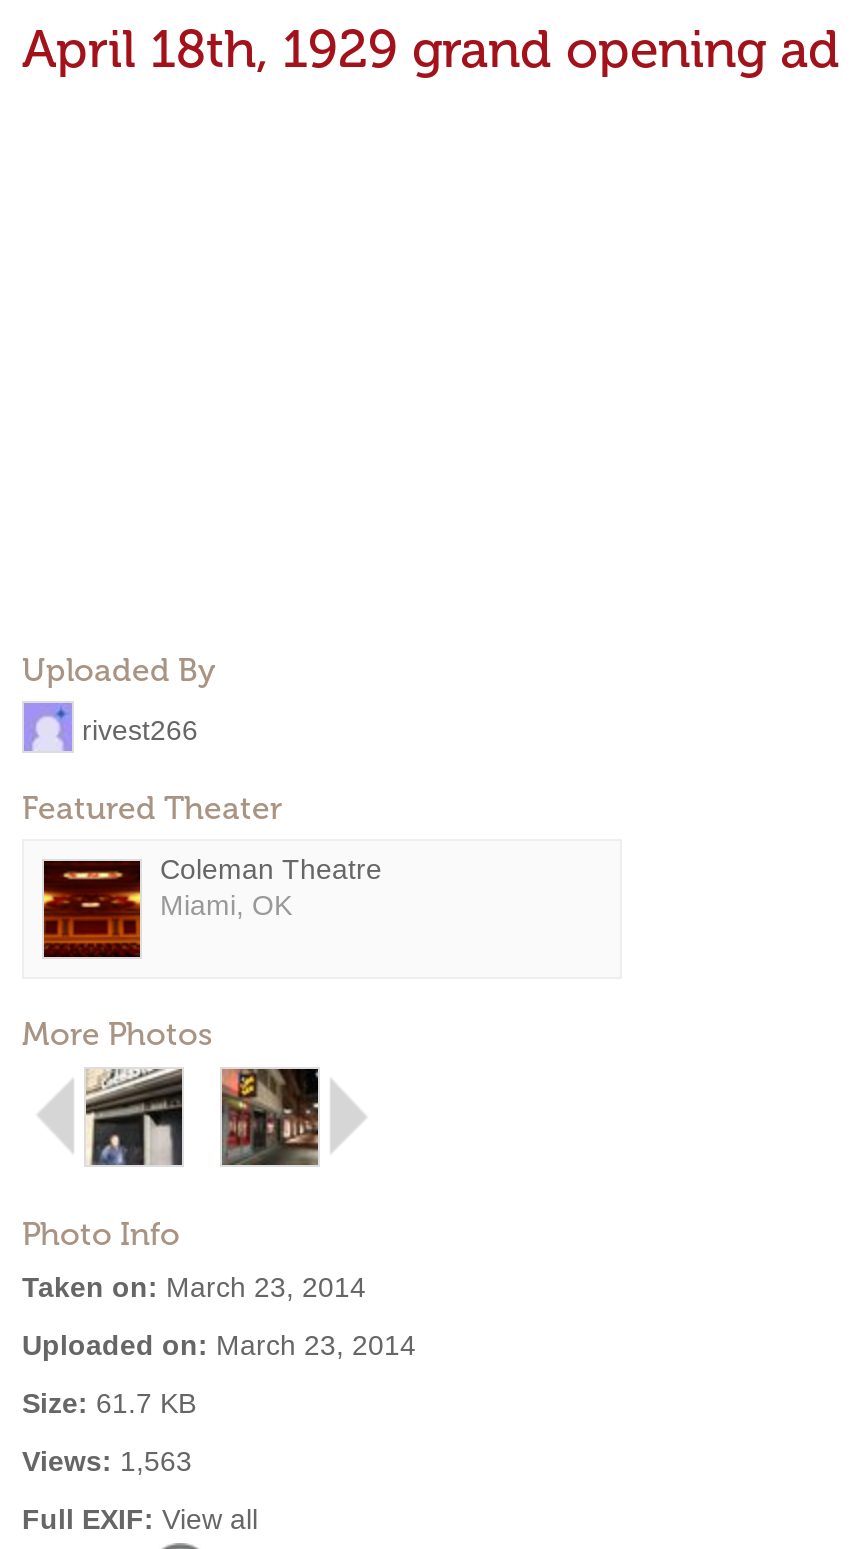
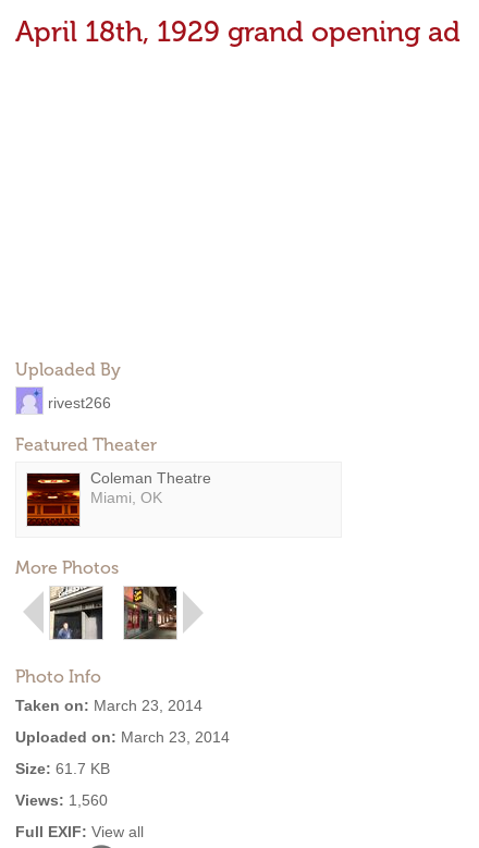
[22,1445,192,1477] Views: 1,563 -> [15,791,108,809] Views: 1,560

